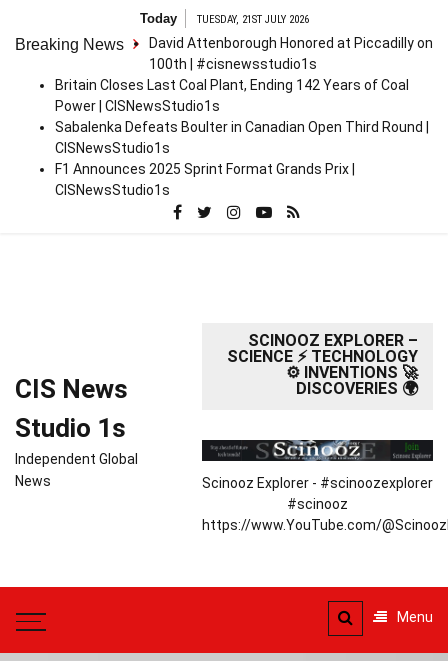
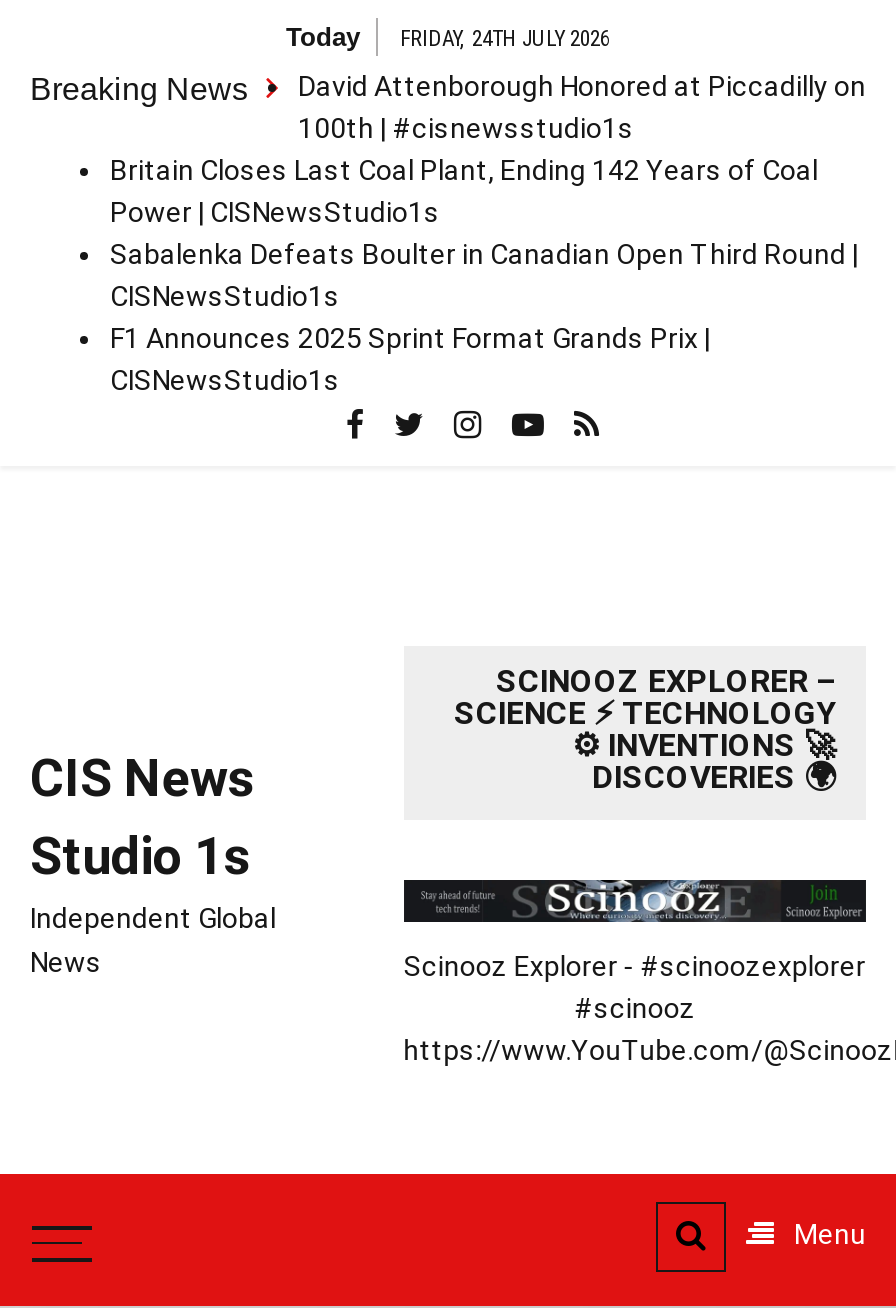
[196,13,308,26] TUESDAY, 21ST JULY 2026 -> [400,26,610,52] FRIDAY, 24TH JULY 2026

